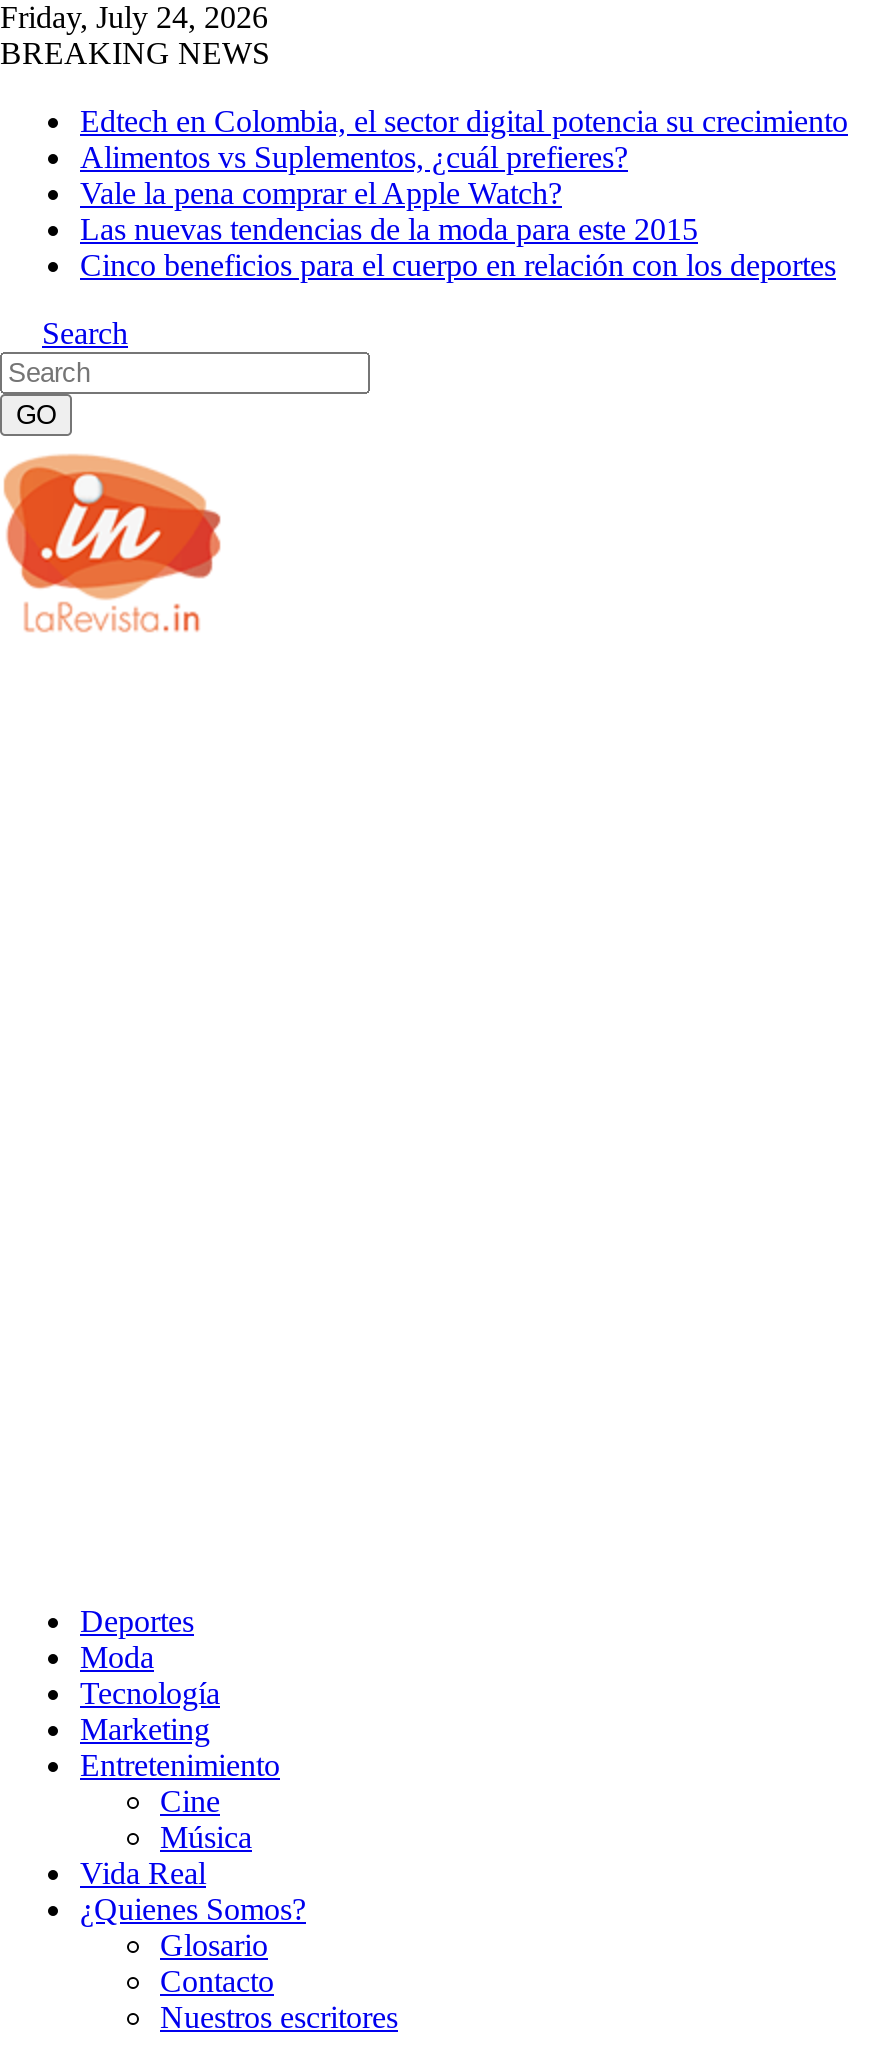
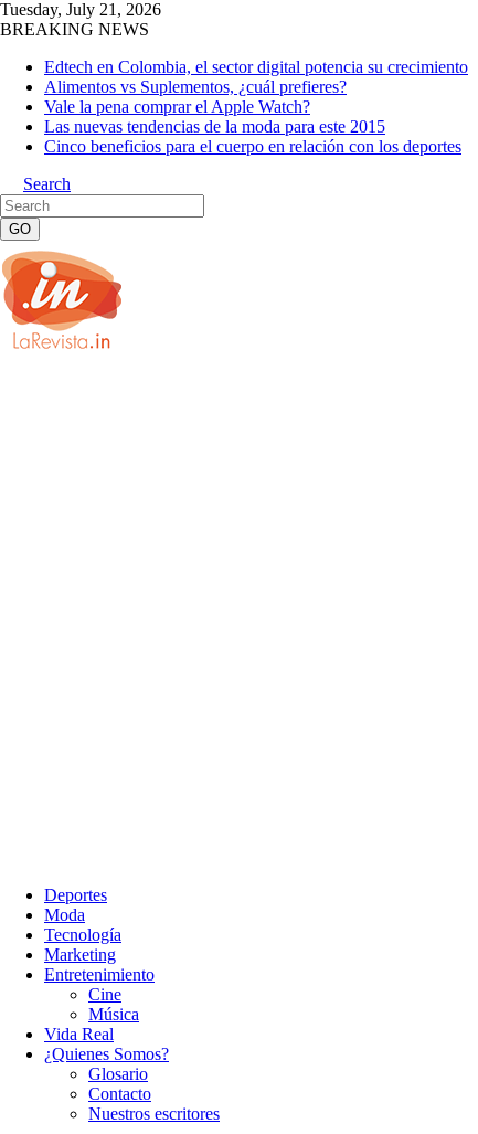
[0,0,268,34] Friday, July 24, 2026 -> [0,0,161,19] Tuesday, July 21, 2026

